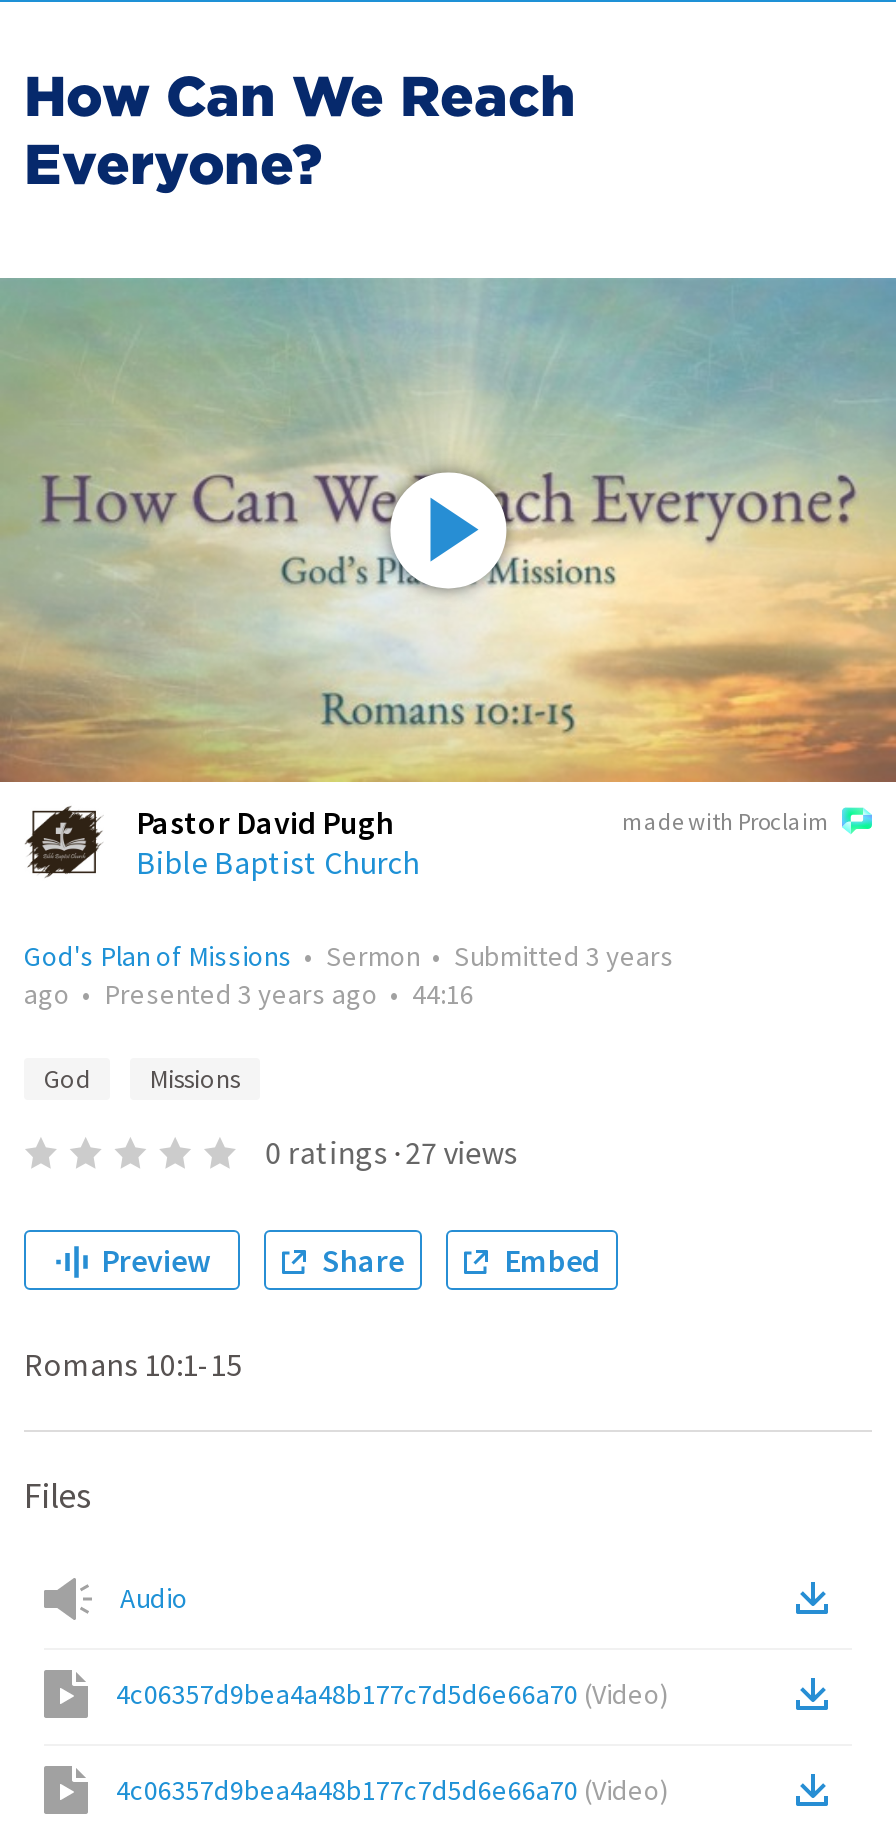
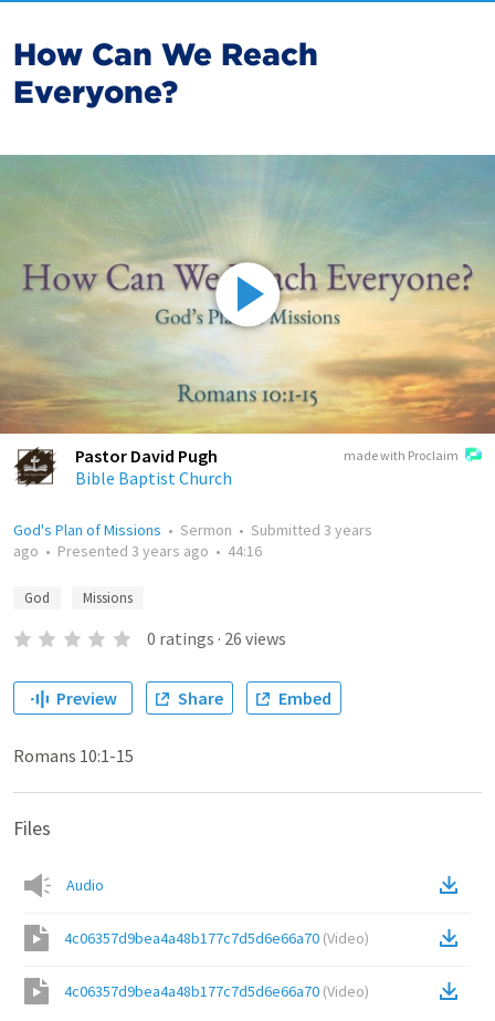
[265,1132,517,1172] 0 ratings · 27 views -> [147,627,286,649] 0 ratings · 26 views

